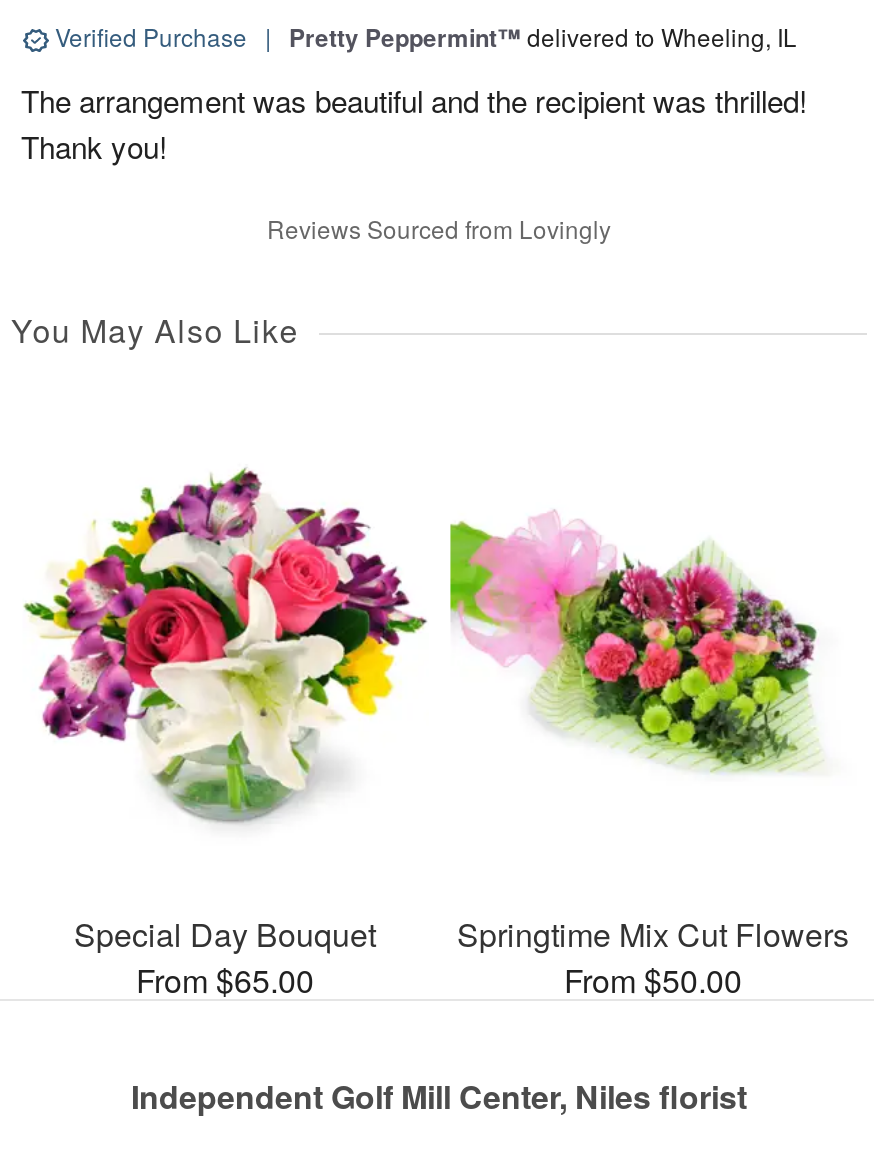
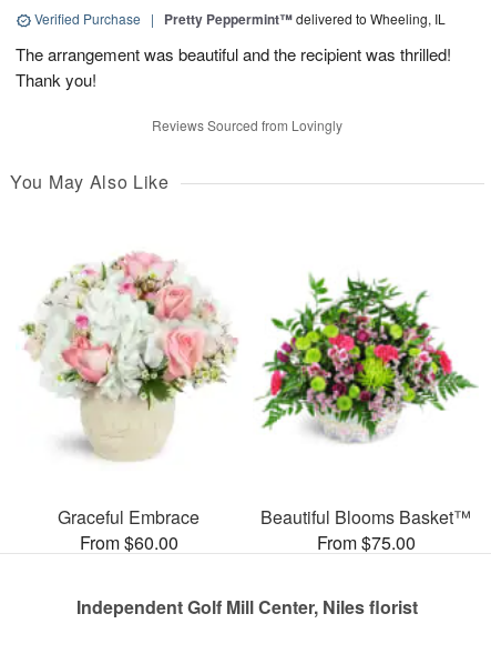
[23,459,427,1003] [image] | Special Day Bouquet | From $65.00 -> [18,251,239,555] [image] | Graceful Embrace | From $60.00
[447,497,851,801] [image] -> [253,272,478,444] [image]
[457,911,849,1003] Springtime Mix Cut Flowers | From $50.00 -> [260,504,471,555] Beautiful Blooms Basket™ | From $75.00

